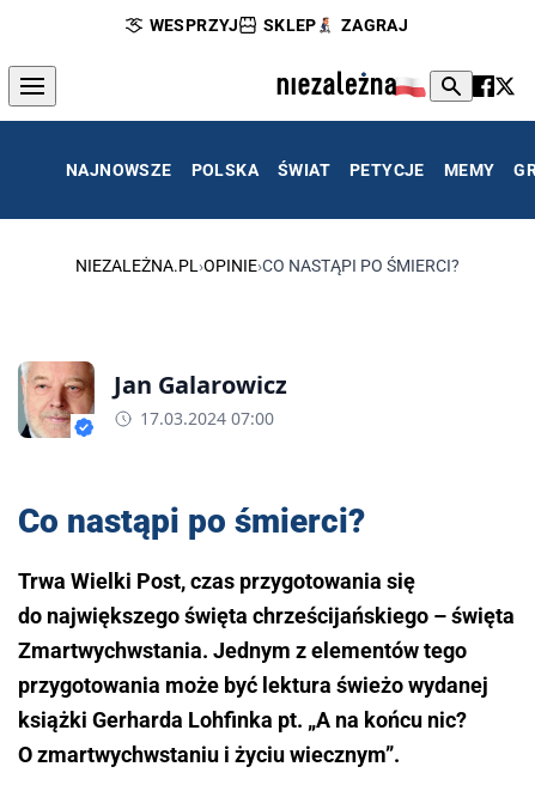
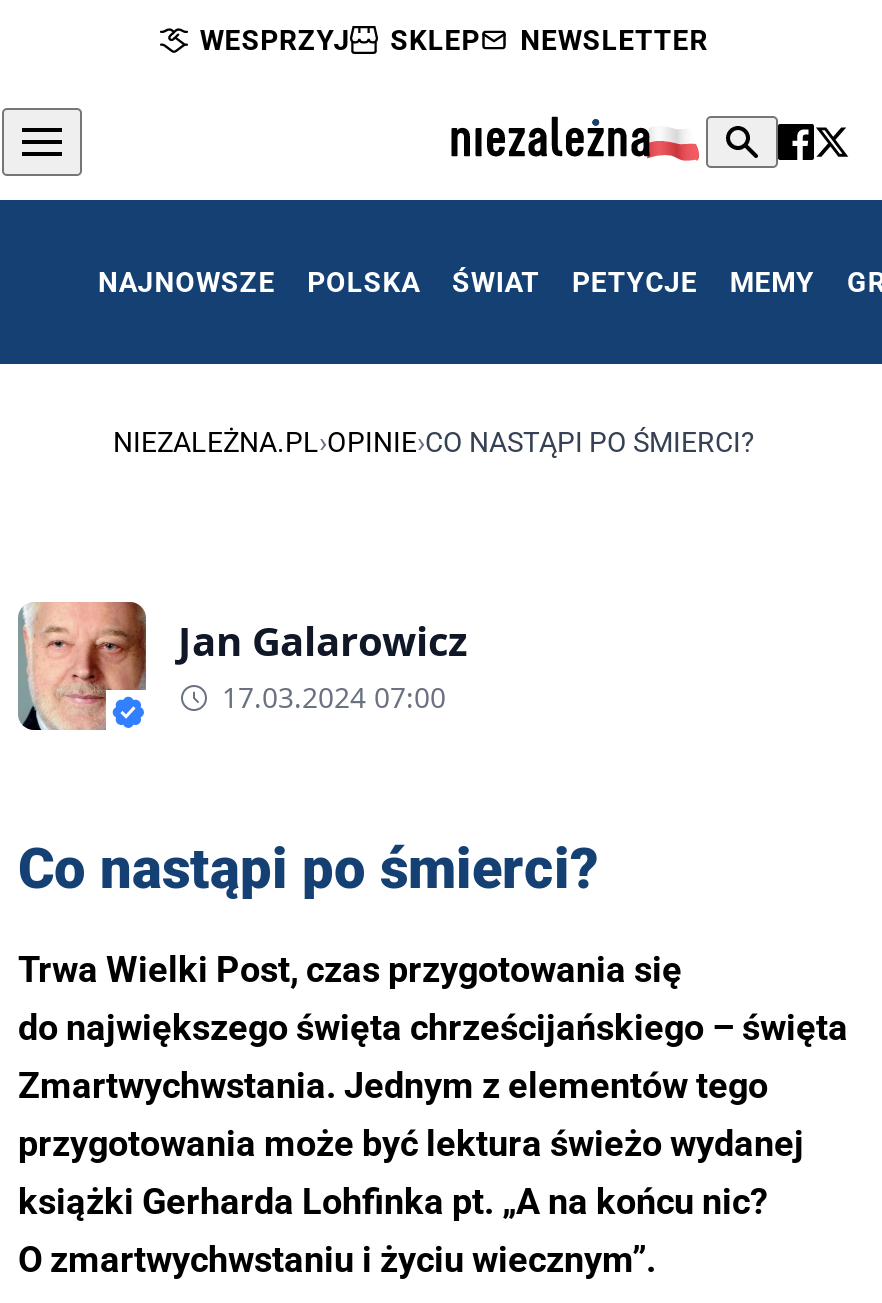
[341,16,408,35] ZAGRAJ -> [520,24,708,56] NEWSLETTER

